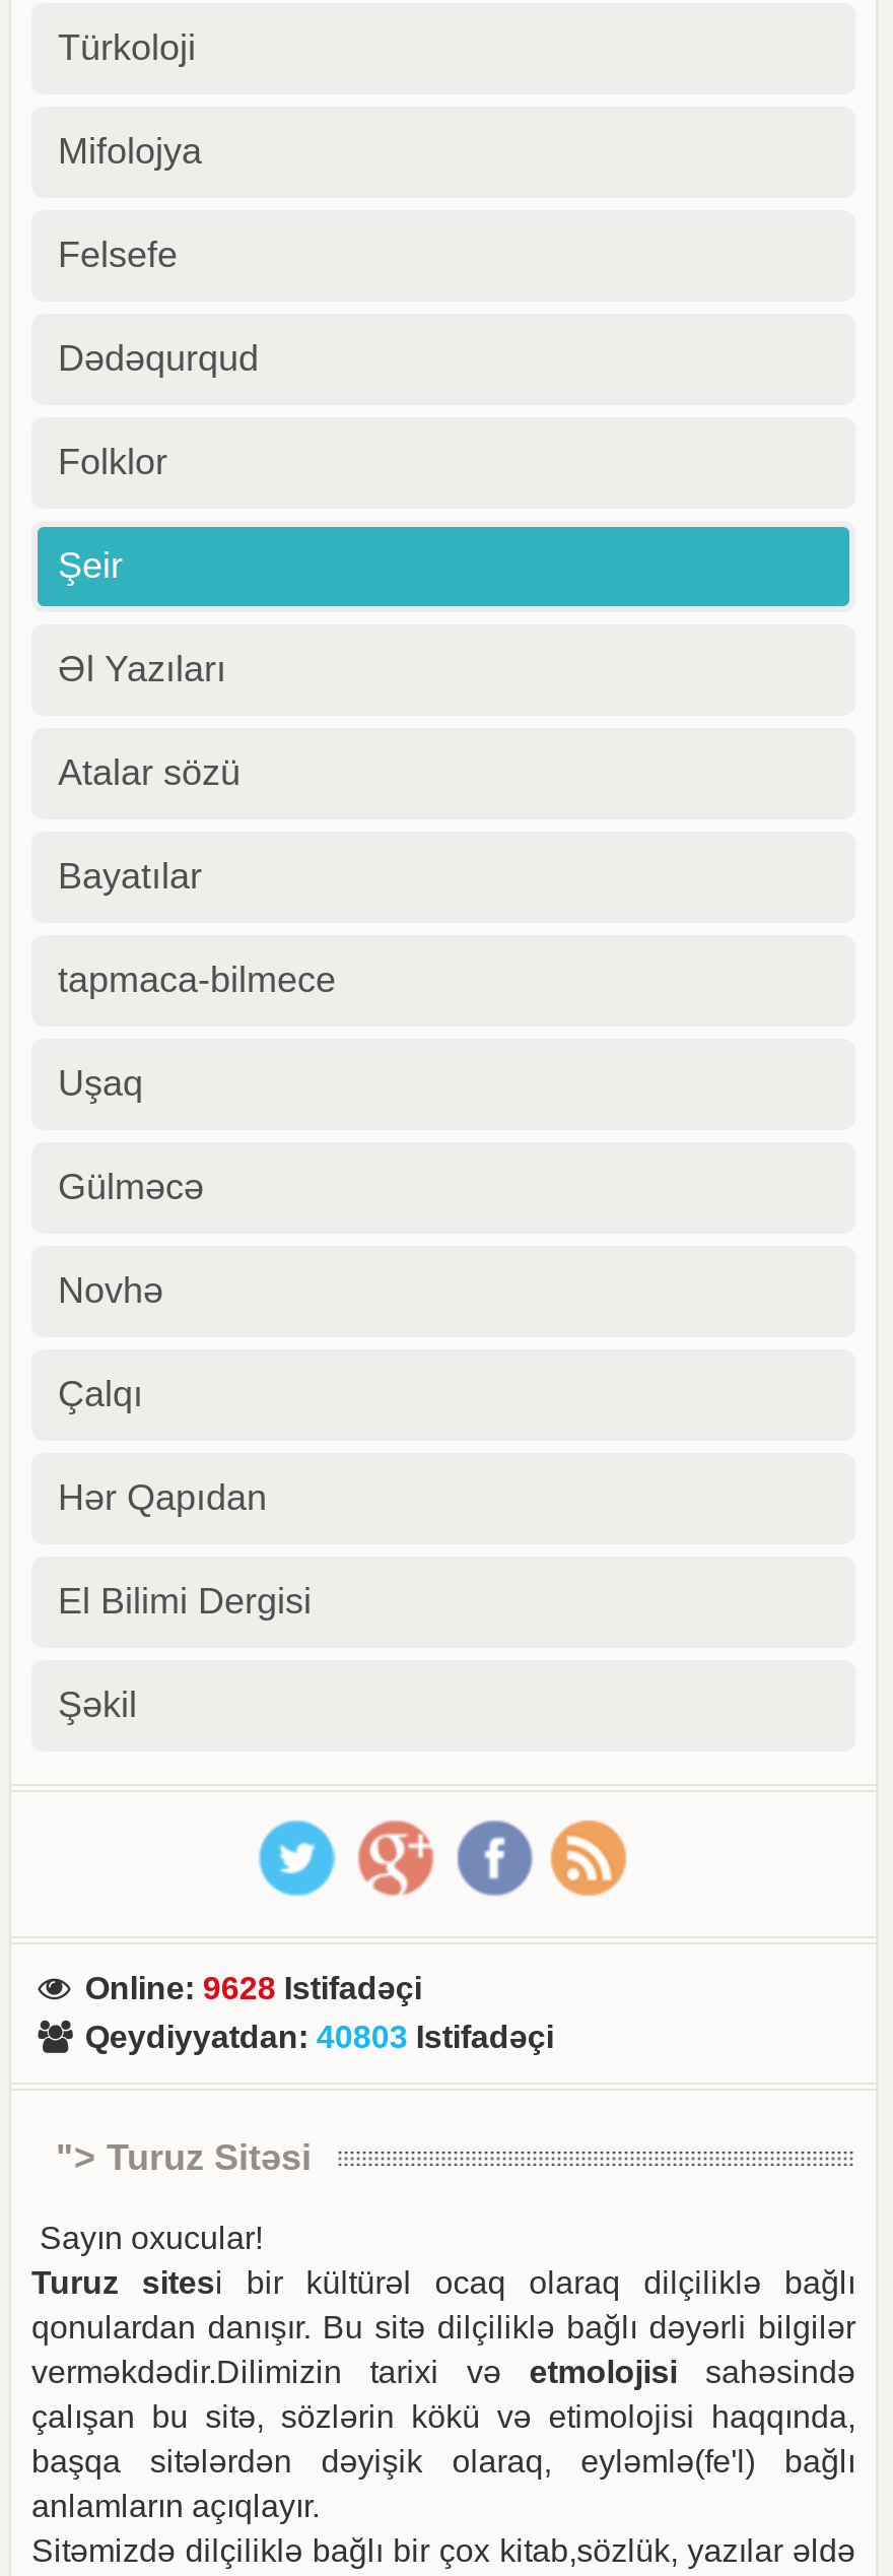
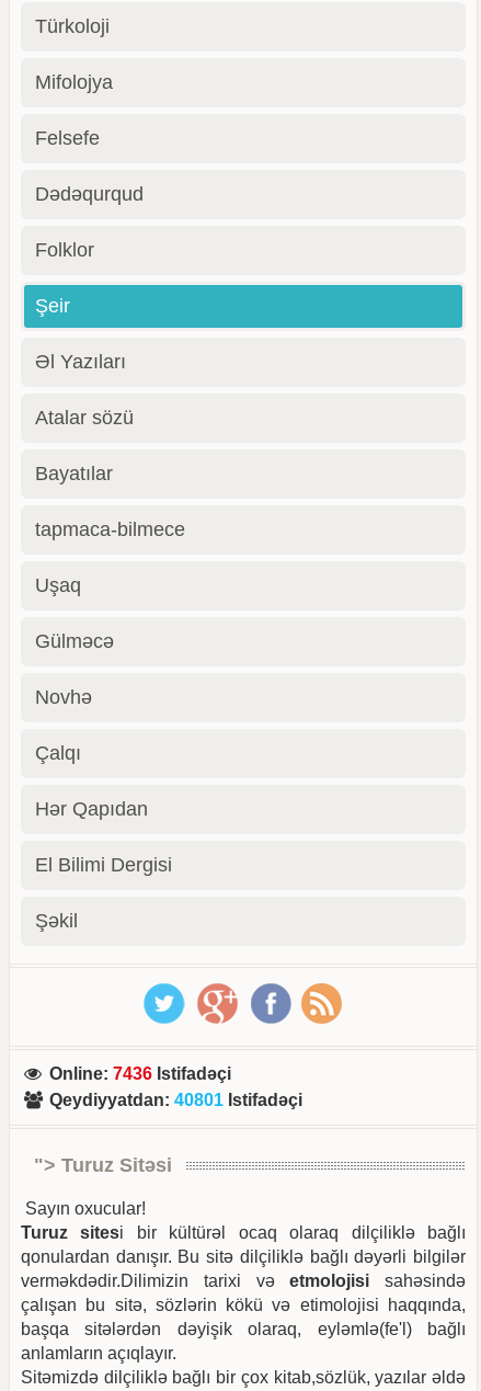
[85,1972,422,2006] Online: 9628 Istifadəçi -> [50,1065,232,1084] Online: 7436 Istifadəçi
[85,2021,554,2055] Qeydiyyatdan: 40803 Istifadəçi -> [50,1091,303,1110] Qeydiyyatdan: 40801 Istifadəçi

